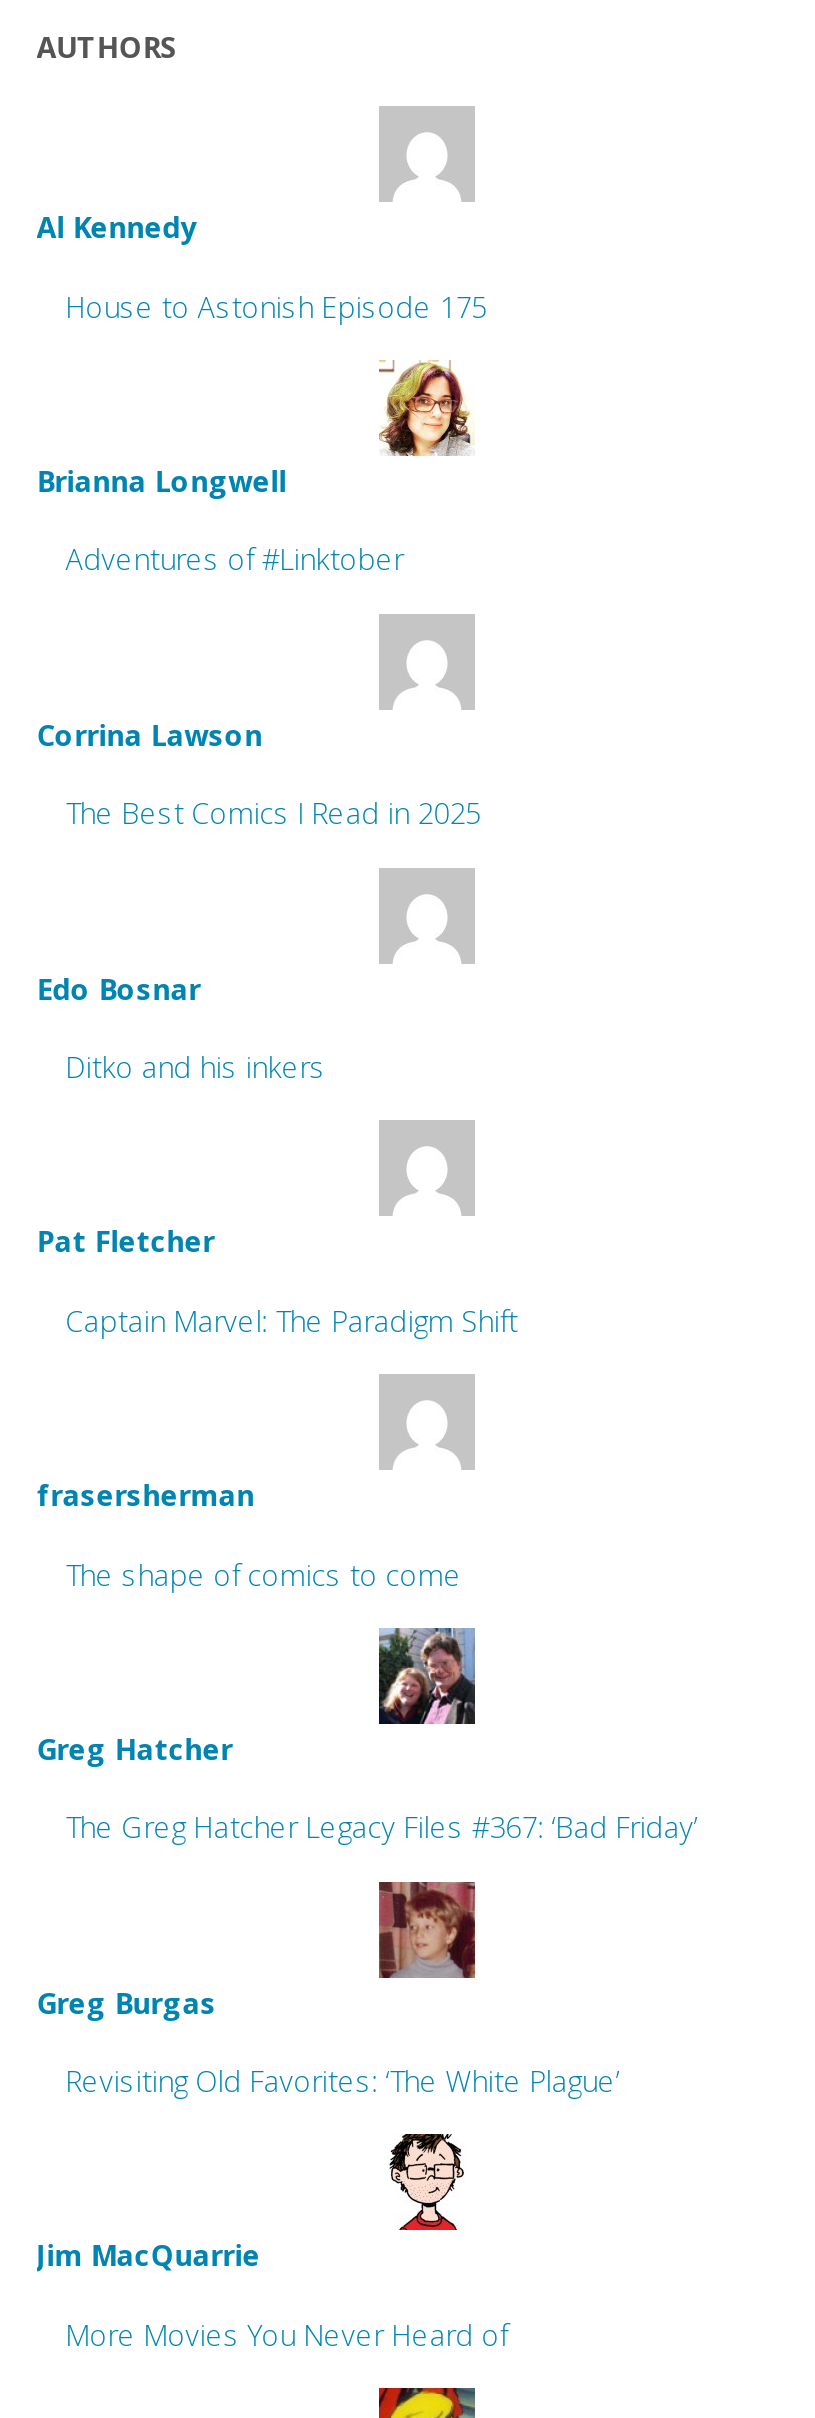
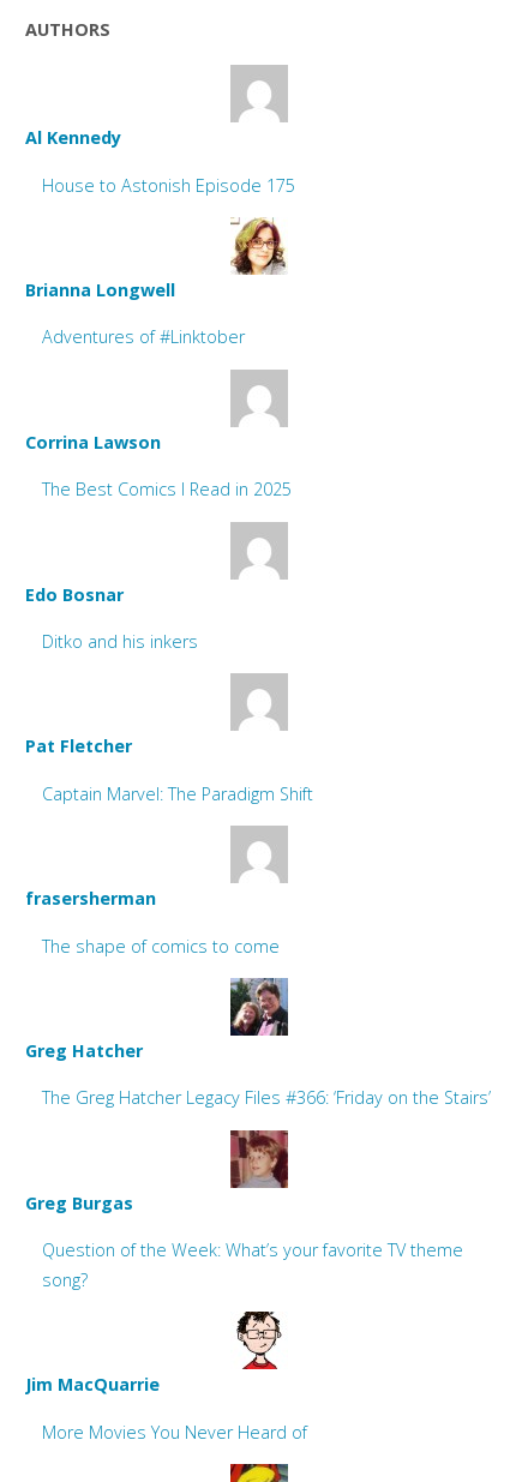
[65,1809,697,1847] The Greg Hatcher Legacy Files #367: ‘Bad Friday’ -> [42,1086,491,1109] The Greg Hatcher Legacy Files #366: ‘Friday on the Stairs’
[65,2062,619,2100] Revisiting Old Favorites: ‘The White Plague’ -> [42,1239,463,1291] Question of the Week: What’s your favorite TV theme | song?

